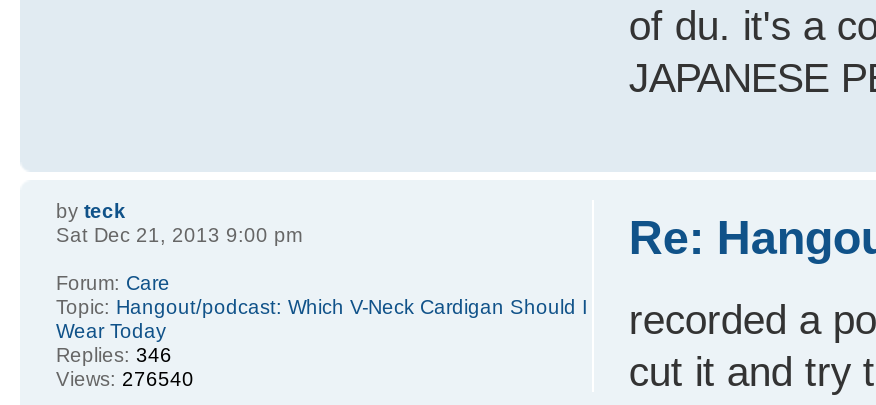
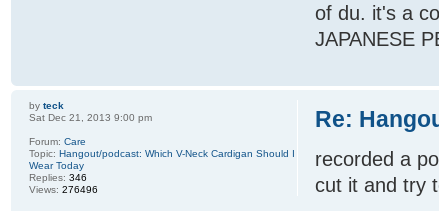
[56,368,194,390] Views: 276540 -> [29,184,98,195] Views: 276496

